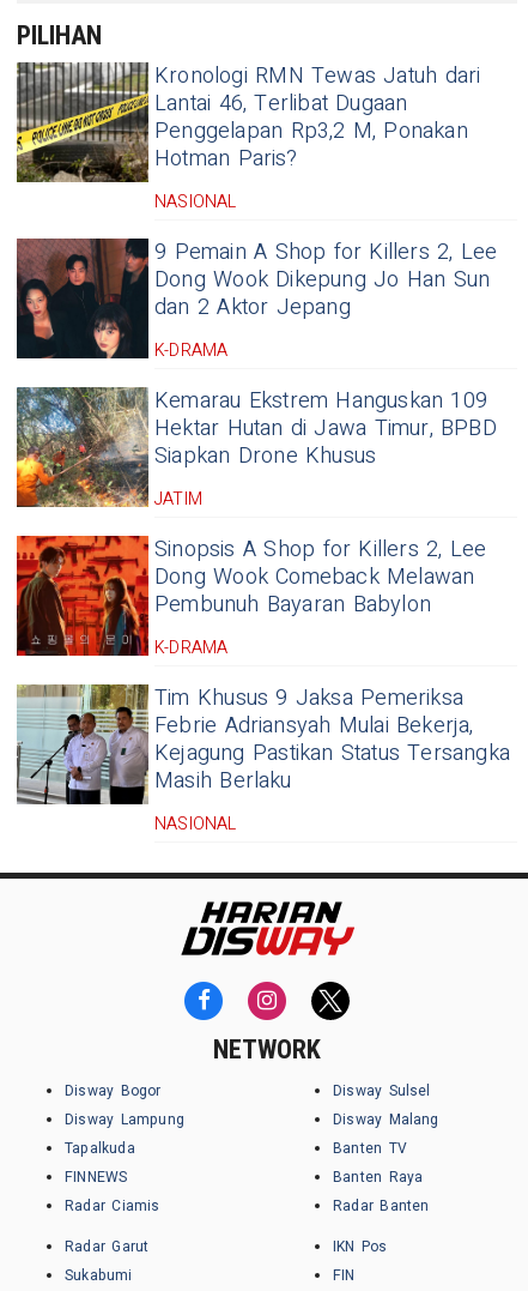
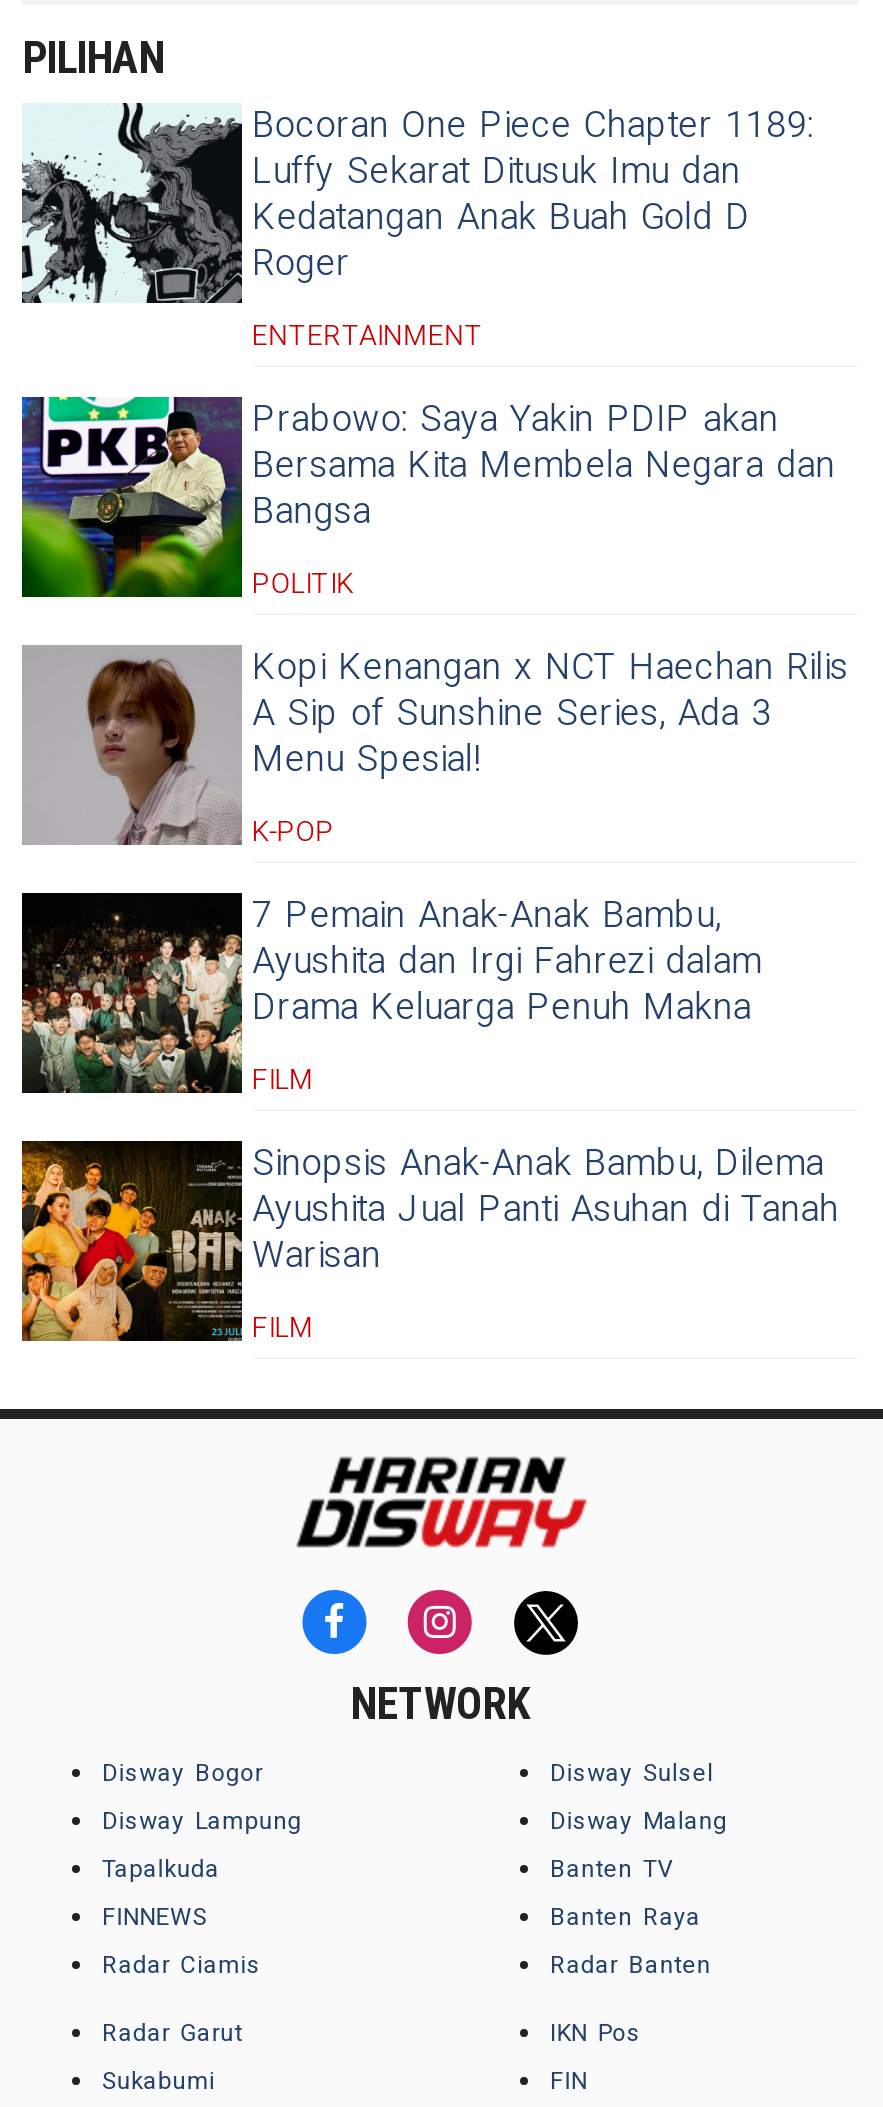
[16,60,481,215] [image] | Kronologi RMN Tewas Jatuh dari | Lantai 46, Terlibat Dugaan | Penggelapan Rp3,2 M, Ponakan | Hotman Paris? | NASIONAL -> [22,99,813,357] [image] | Bocoran One Piece Chapter 1189: | Luffy Sekarat Ditusuk Imu dan | Kedatangan Anak Buah Gold D | Roger | ENTERTAINMENT
[16,236,497,363] [image] | 9 Pemain A Shop for Killers 2, Lee | Dong Wook Dikepung Jo Han Sun | dan 2 Aktor Jepang | K-DRAMA -> [20,393,835,605] [image] | Prabowo: Saya Yakin PDIP akan | Bersama Kita Membela Negara dan | Bangsa | POLITIK
[16,385,497,512] [image] | Kemarau Ekstrem Hanguskan 109 | Hektar Hutan di Jawa Timur, BPBD | Siapkan Drone Khusus | JATIM -> [22,641,848,853] [image] | Kopi Kenangan x NCT Haechan Rilis | A Sip of Sunshine Series, Ada 3 | Menu Spesial! | K-POP
[16,534,487,661] [image] | Sinopsis A Shop for Killers 2, Lee | Dong Wook Comeback Melawan | Pembunuh Bayaran Babylon | K-DRAMA -> [20,889,761,1101] [image] | 7 Pemain Anak-Anak Bambu, | Ayushita dan Irgi Fahrezi dalam | Drama Keluarga Penuh Makna | FILM
[17,682,510,837] [image] | Tim Khusus 9 Jaksa Pemeriksa | Febrie Adriansyah Mulai Bekerja, | Kejagung Pastikan Status Tersangka | Masih Berlaku | NASIONAL -> [20,1137,839,1349] [image] | Sinopsis Anak-Anak Bambu, Dilema | Ayushita Jual Panti Asuhan di Tanah | Warisan | FILM

